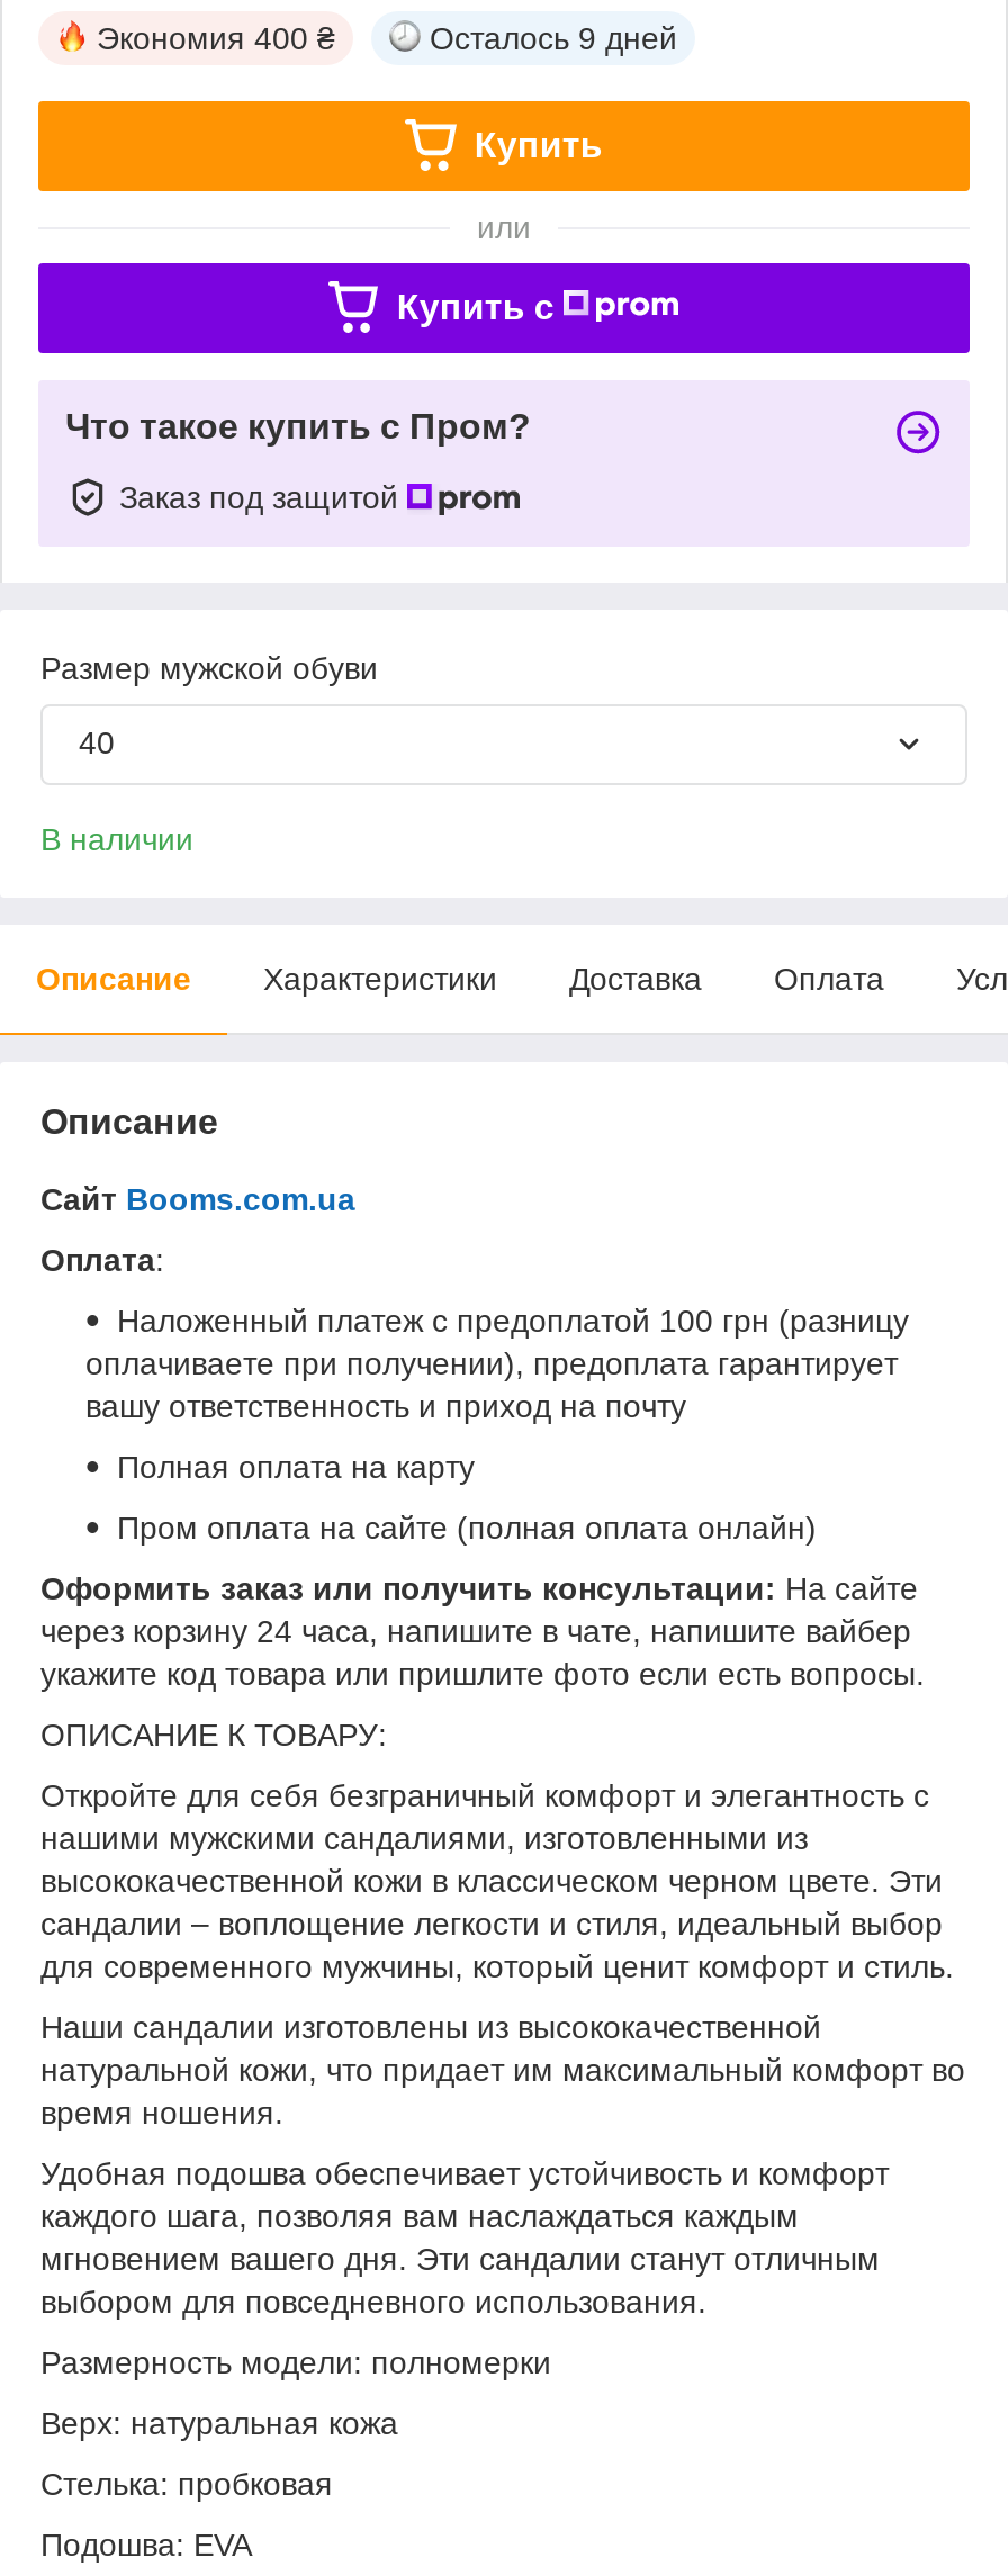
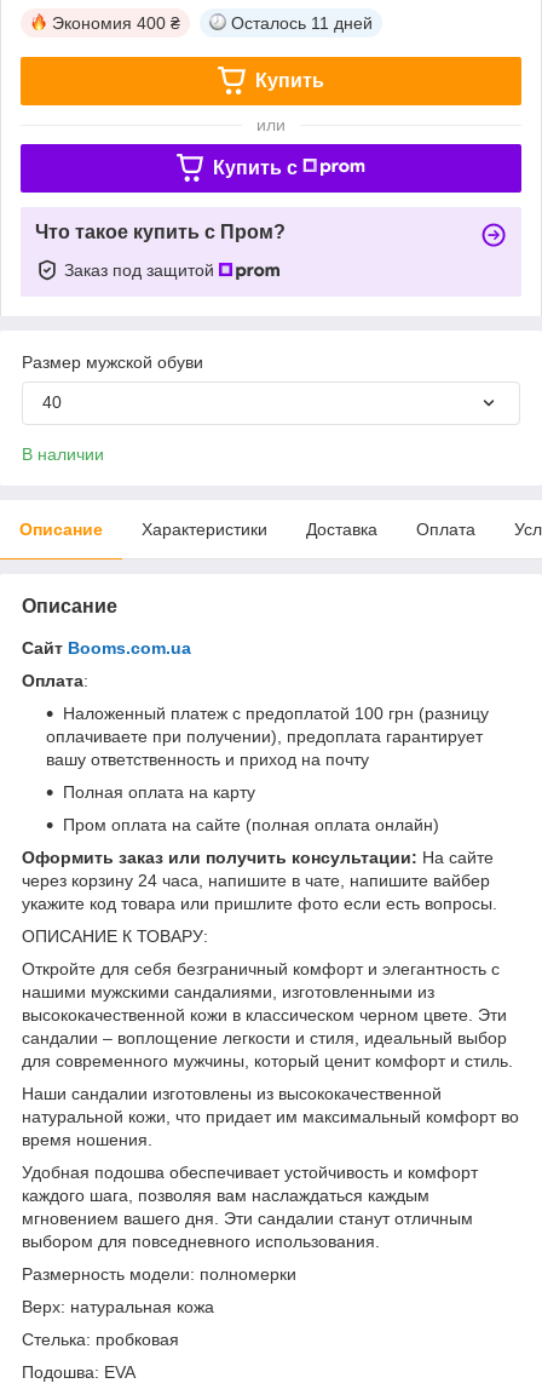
[430,20,677,56] Осталось 9 дней -> [231,13,373,32] Осталось 11 дней

